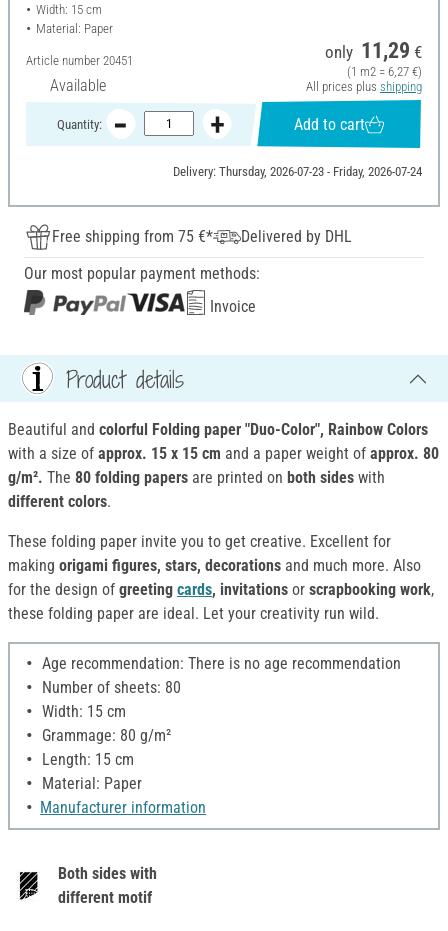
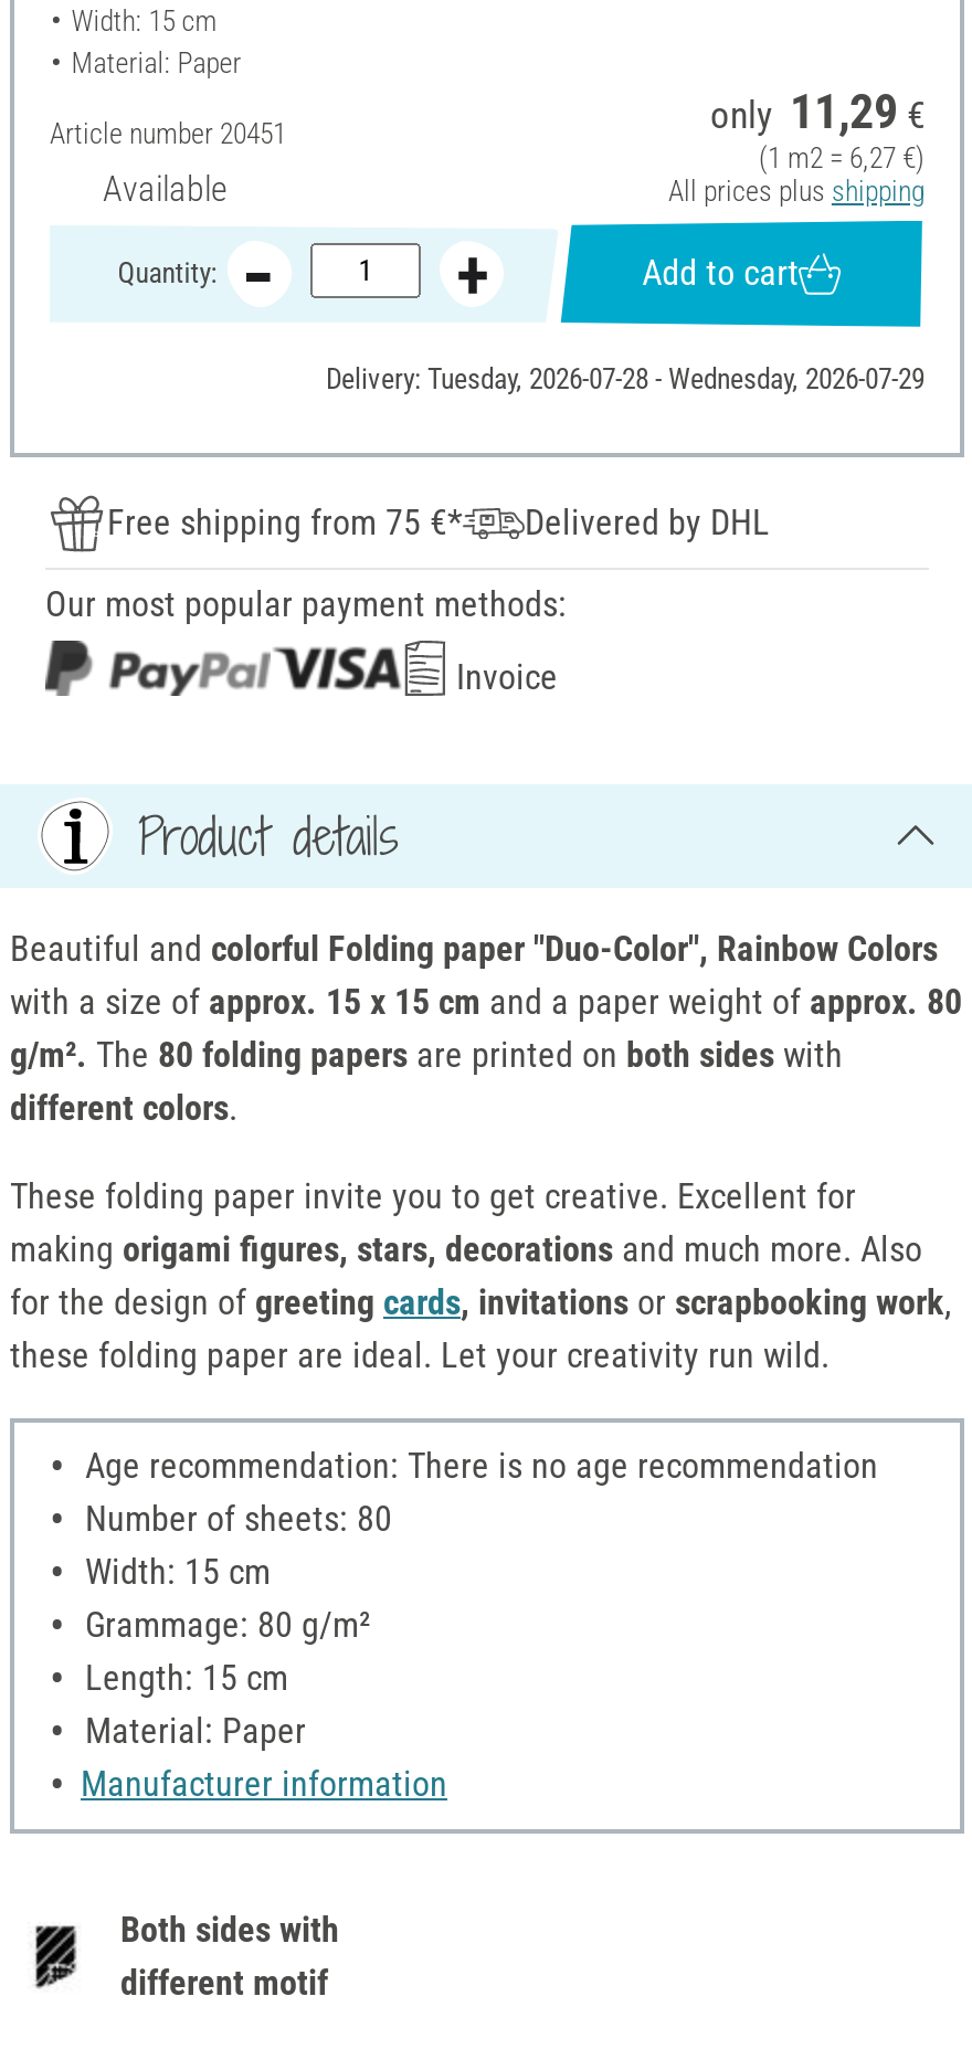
[173,164,422,179] Delivery: Thursday, 2026-07-23 - Friday, 2026-07-24 -> [326,363,924,396] Delivery: Tuesday, 2026-07-28 - Wednesday, 2026-07-29

